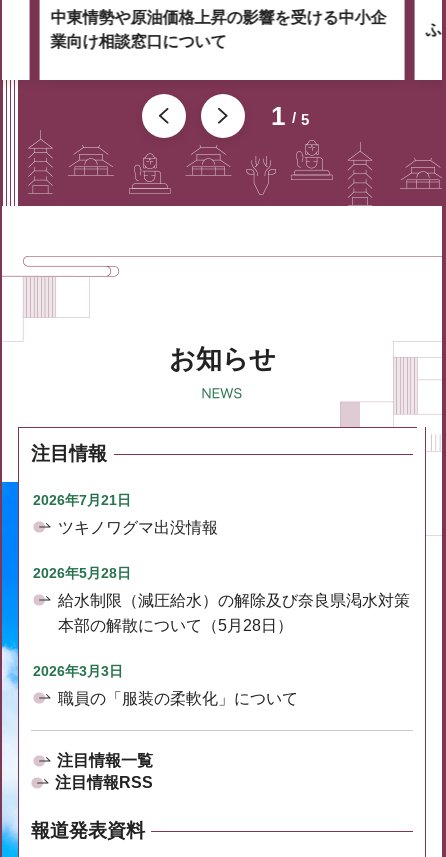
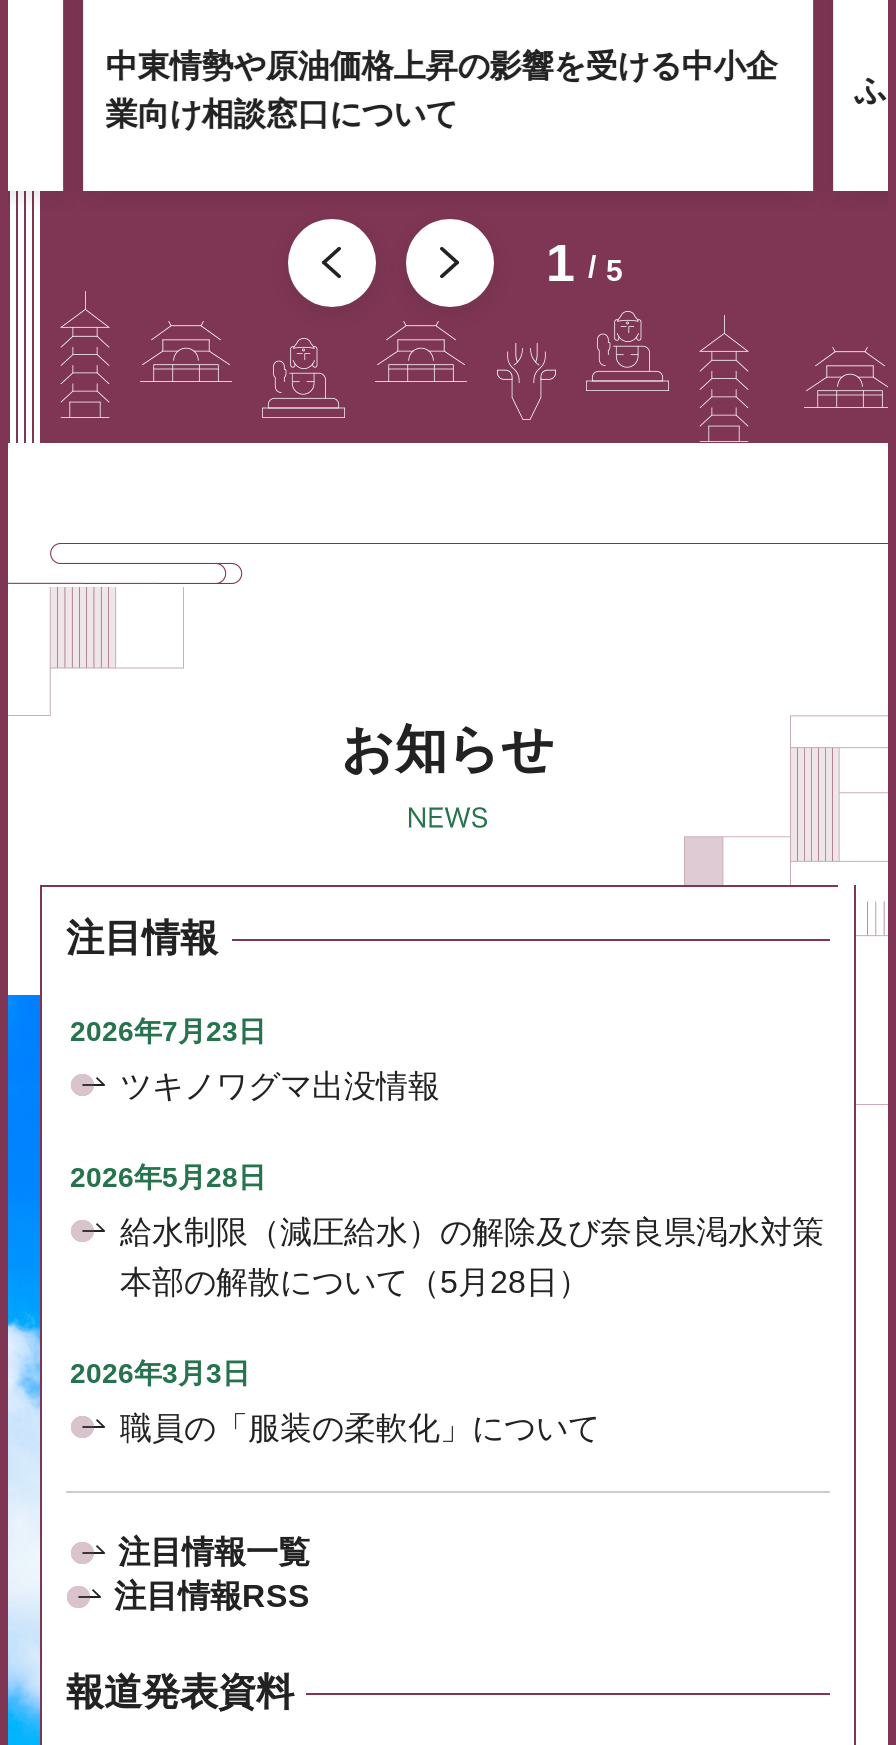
[33,492,131,508] 2026年7月21日 -> [70,1015,266,1047] 2026年7月23日

